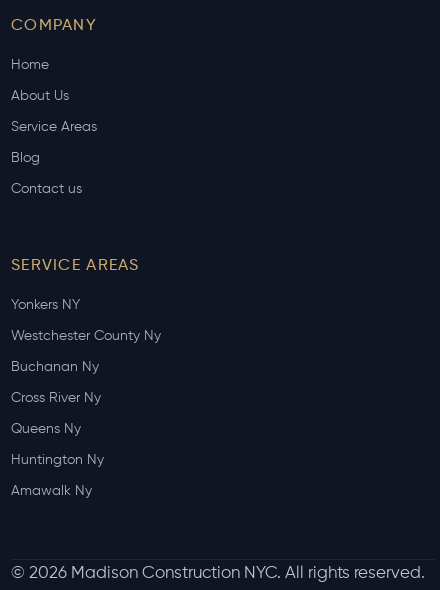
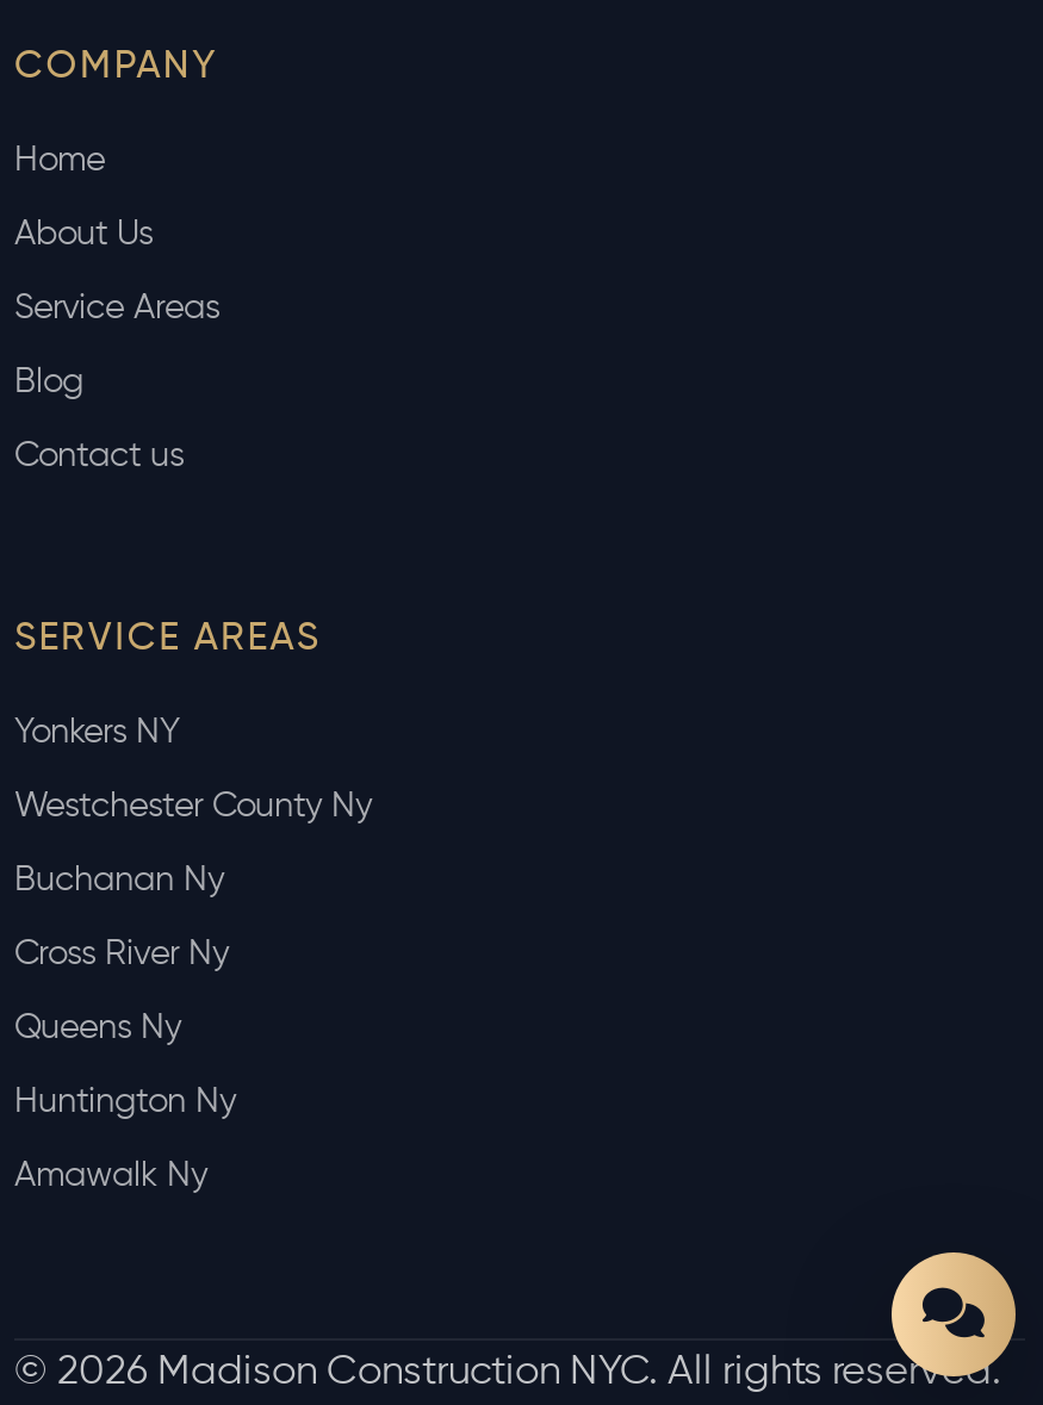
none -> [889,1250,1018,1348] [image]

